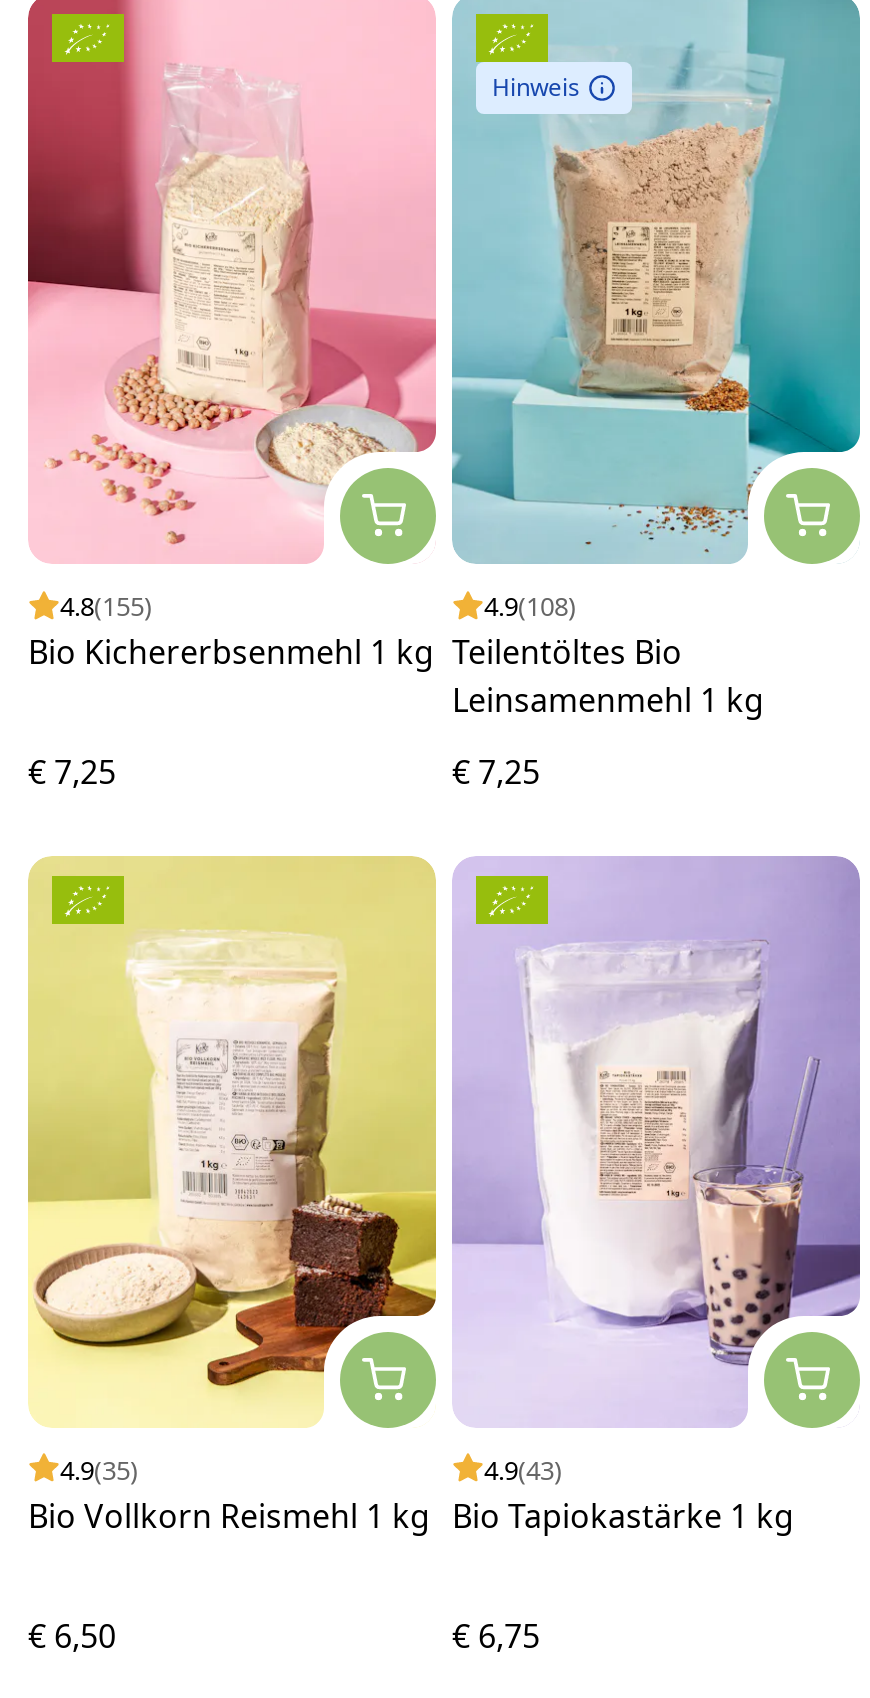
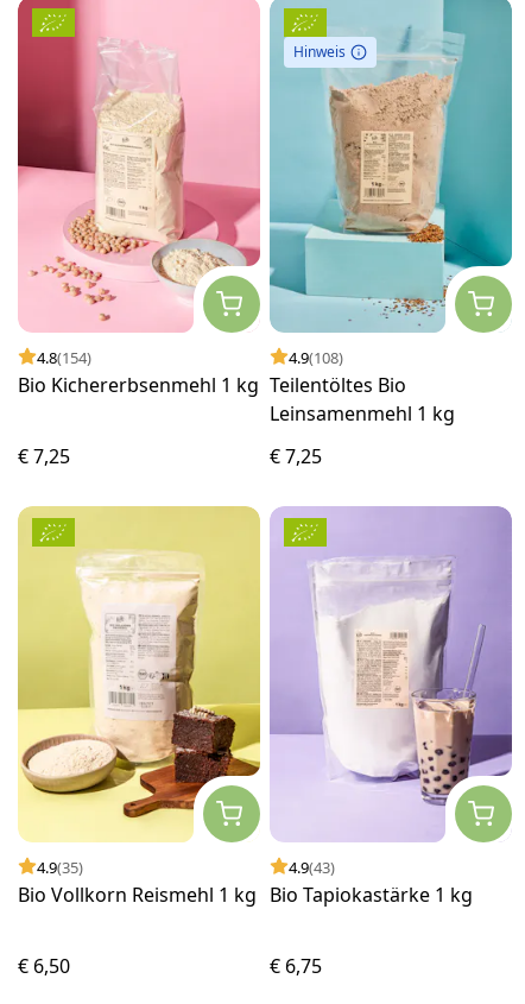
[60,589,152,625] 4.8(155) -> [37,347,91,368] 4.8(154)

